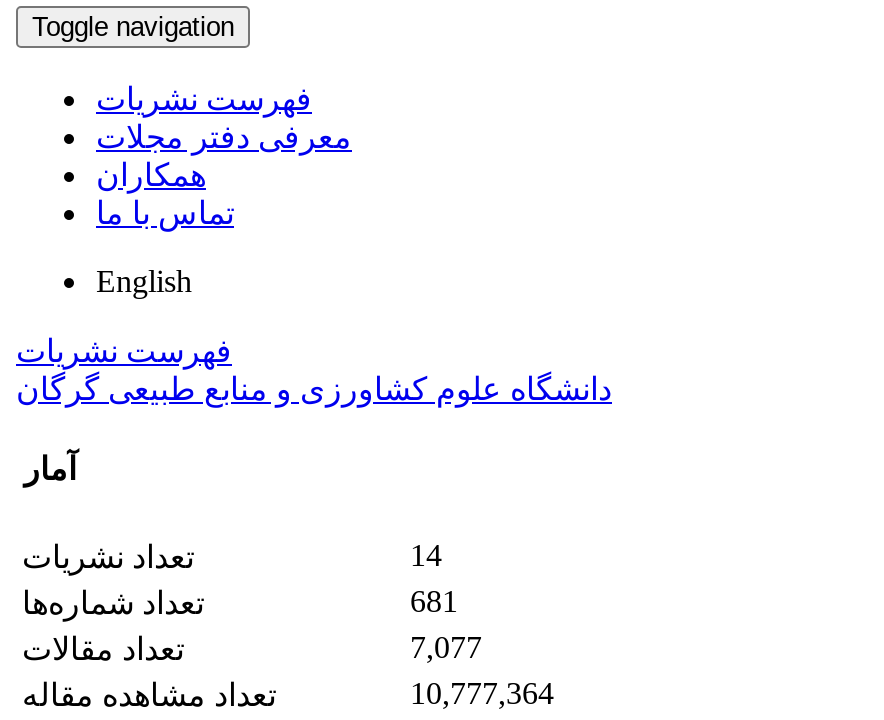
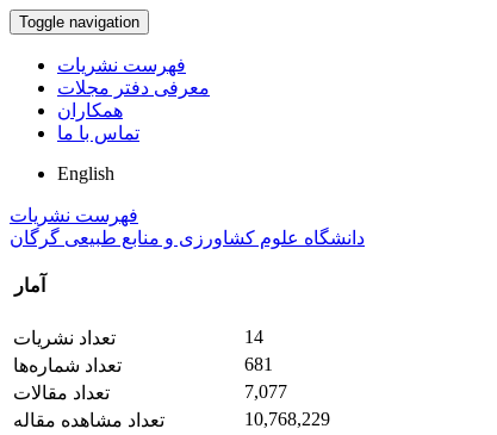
[410,675,554,709] 10,777,364 -> [244,408,330,428] 10,768,229

